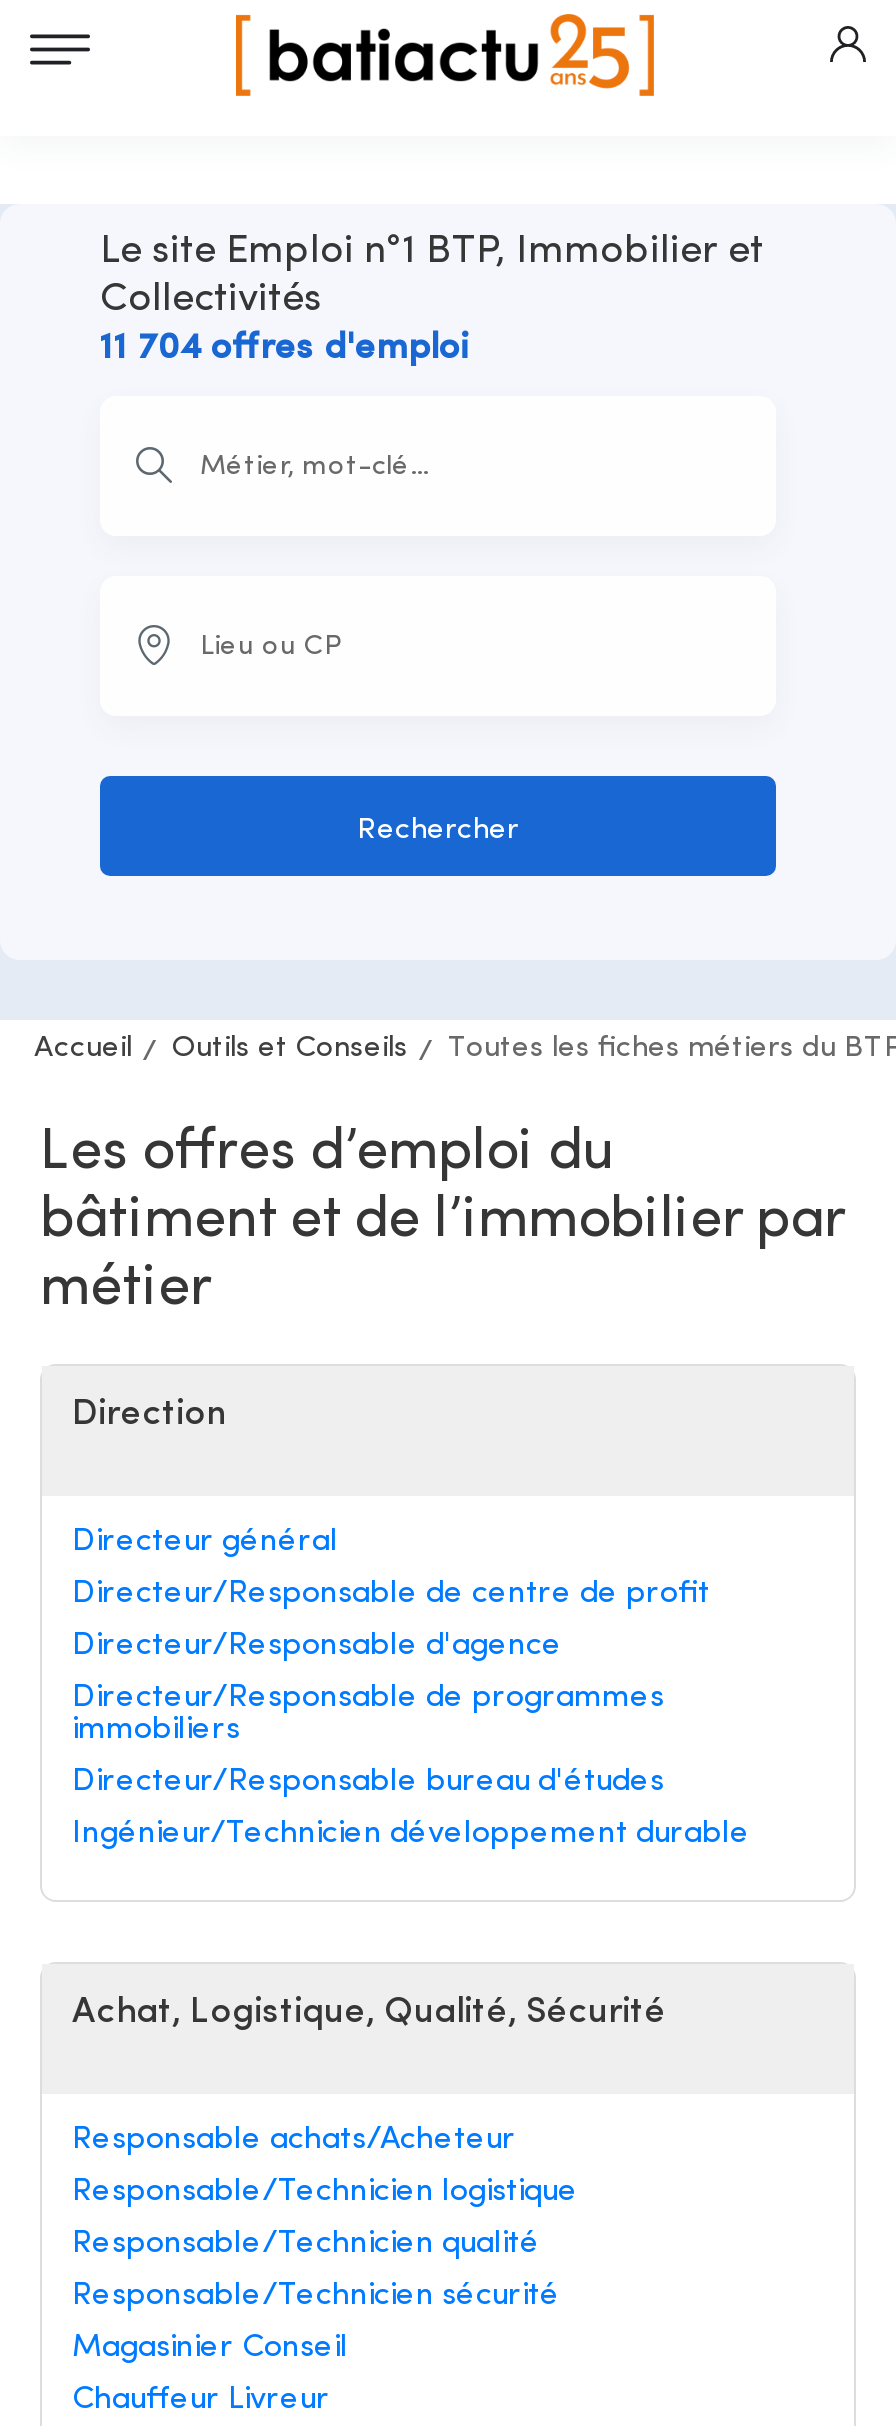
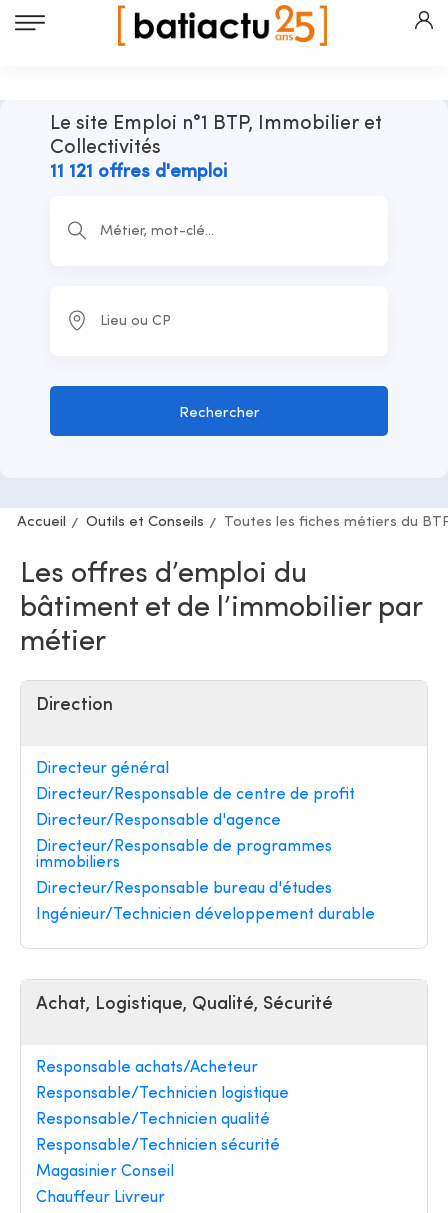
[100,330,468,368] 11 704 offres d'emploi -> [50,163,227,182] 11 121 offres d'emploi

